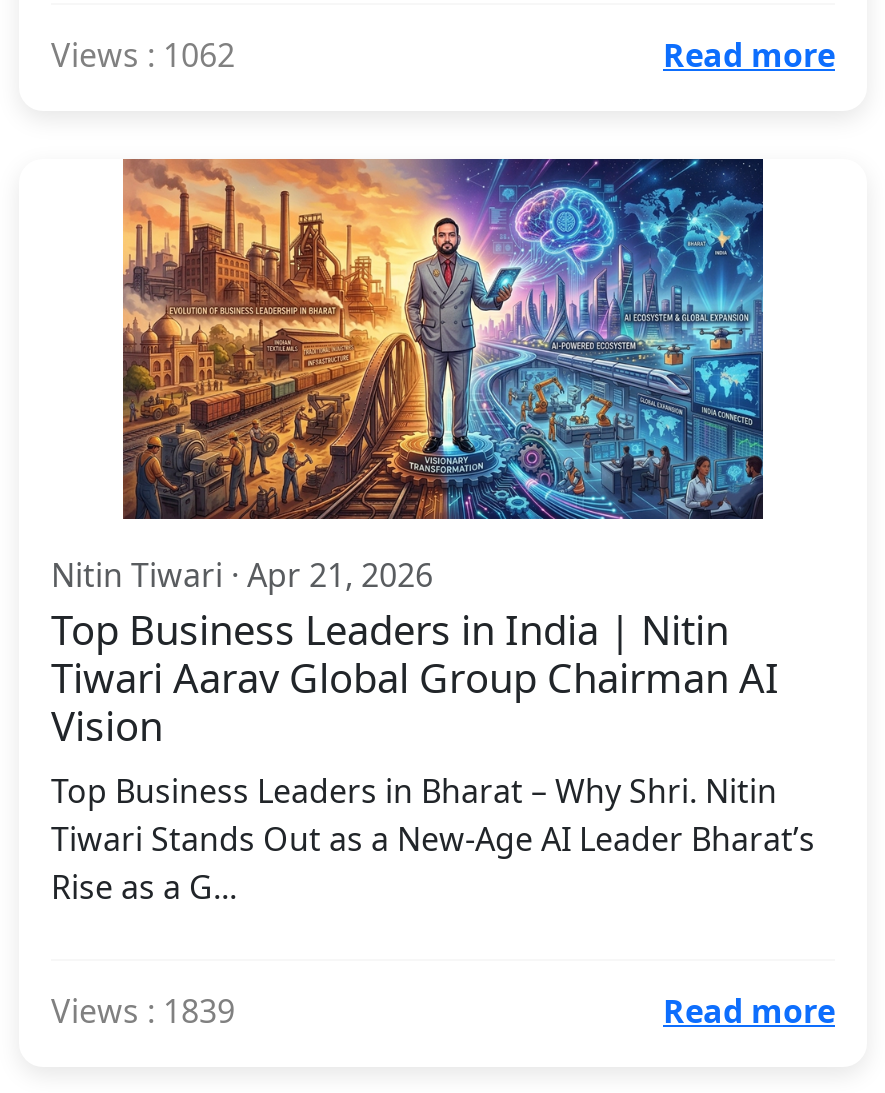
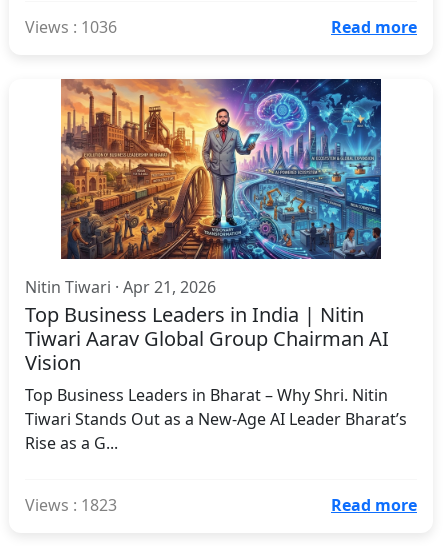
[51,33,235,77] Views : 1062 -> [25,16,117,38] Views : 1036
[51,989,235,1033] Views : 1839 -> [25,494,117,516] Views : 1823

